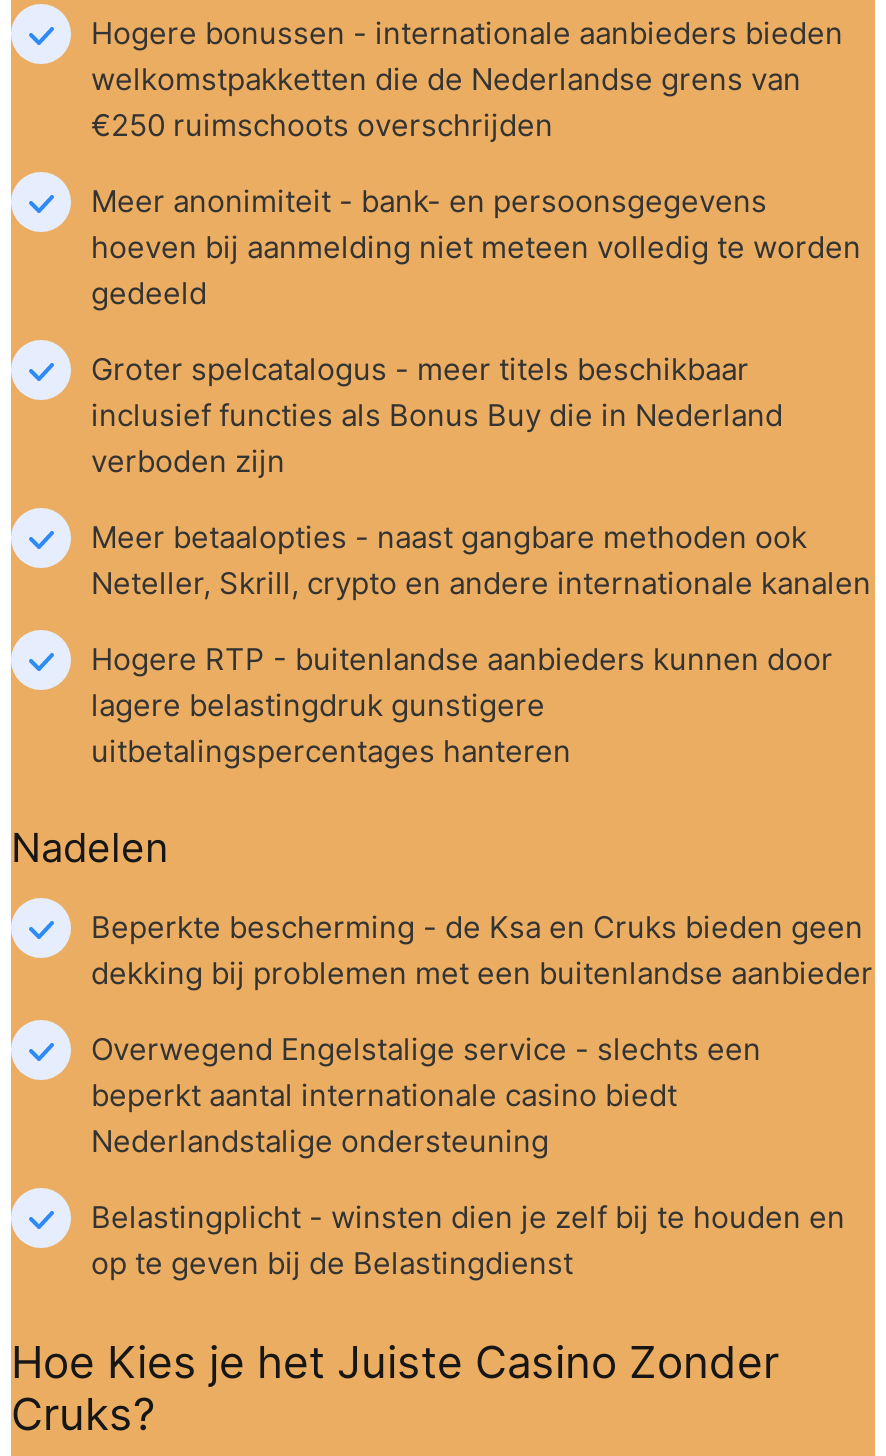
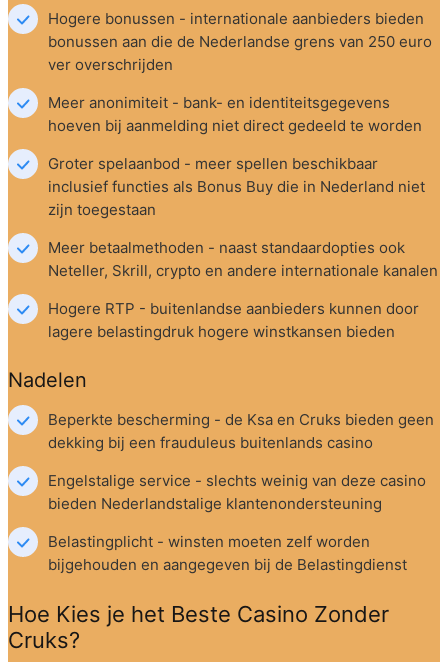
[91,60,801,144] welkomstpakketten die de Nederlandse grens van | €250 ruimschoots overschrijden -> [48,32,432,74] bonussen aan die de Nederlandse grens van 250 euro | ver overschrijden
[91,182,861,312] Meer anonimiteit - bank- en persoonsgegevens | hoeven bij aanmelding niet meteen volledig te worden | gedeeld -> [48,93,422,135] Meer anonimiteit - bank- en identiteitsgegevens | hoeven bij aanmelding niet direct gedeeld te worden
[91,350,783,480] Groter spelcatalogus - meer titels beschikbaar | inclusief functies als Bonus Buy die in Nederland | verboden zijn -> [48,154,425,219] Groter spelaanbod - meer spellen beschikbaar | inclusief functies als Bonus Buy die in Nederland niet | zijn toegestaan
[91,518,807,556] Meer betaalopties - naast gangbare methoden ook -> [48,238,405,257] Meer betaalmethoden - naast standaardopties ook
[91,686,571,770] lagere belastingdruk gunstigere | uitbetalingspercentages hanteren -> [48,322,395,341] lagere belastingdruk hogere winstkansen bieden
[91,954,873,992] dekking bij problemen met een buitenlandse aanbieder -> [48,433,373,452] dekking bij een frauduleus buitenlands casino
[91,1030,761,1160] Overwegend Engelstalige service - slechts een | beperkt aantal internationale casino biedt | Nederlandstalige ondersteuning -> [48,471,426,513] Engelstalige service - slechts weinig van deze casino | bieden Nederlandstalige klantenondersteuning
[91,1198,845,1282] Belastingplicht - winsten dien je zelf bij te houden en | op te geven bij de Belastingdienst -> [48,532,407,574] Belastingplicht - winsten moeten zelf worden | bijgehouden en aangegeven bij de Belastingdienst
[11,1336,779,1388] Hoe Kies je het Juiste Casino Zonder -> [8,601,389,627] Hoe Kies je het Beste Casino Zonder

